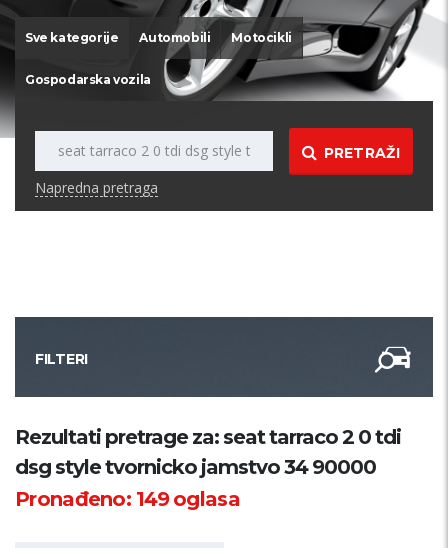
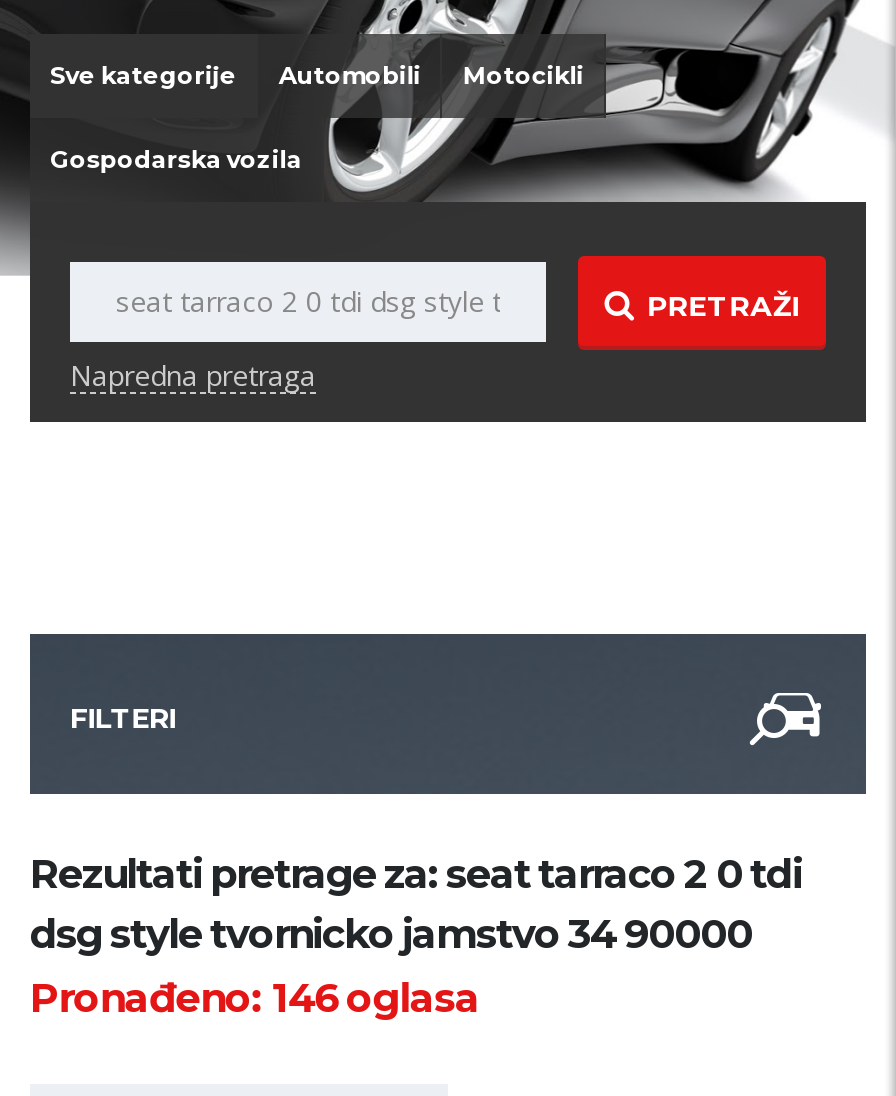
[15,487,240,511] Pronađeno: 149oglasa -> [30,974,480,1022] Pronađeno: 146oglasa

